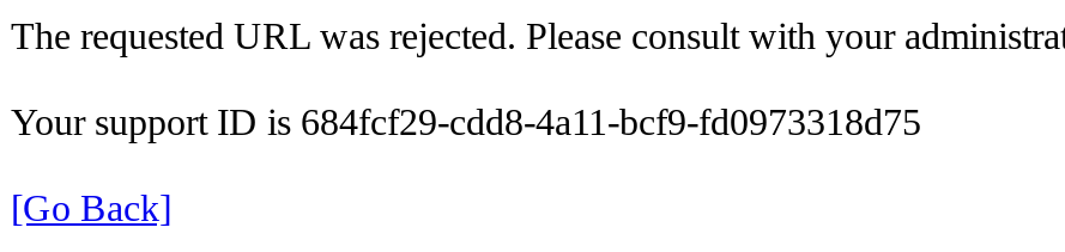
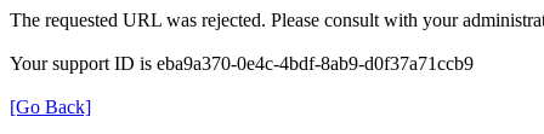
[11,102,921,142] Your support ID is 684fcf29-cdd8-4a11-bcf9-fd0973318d75 -> [10,53,474,74] Your support ID is eba9a370-0e4c-4bdf-8ab9-d0f37a71ccb9

